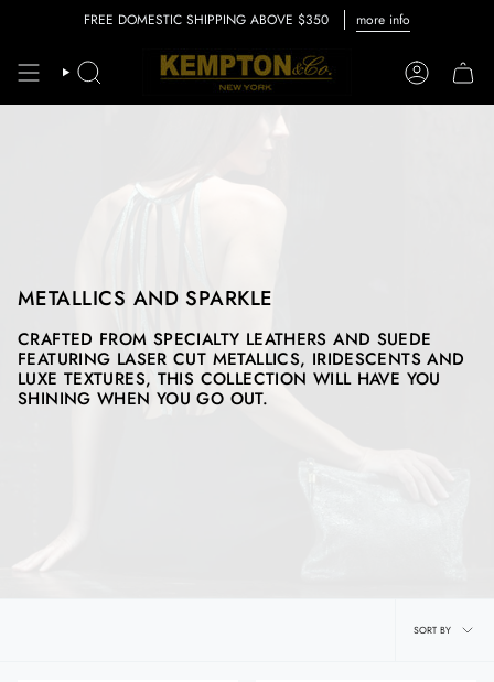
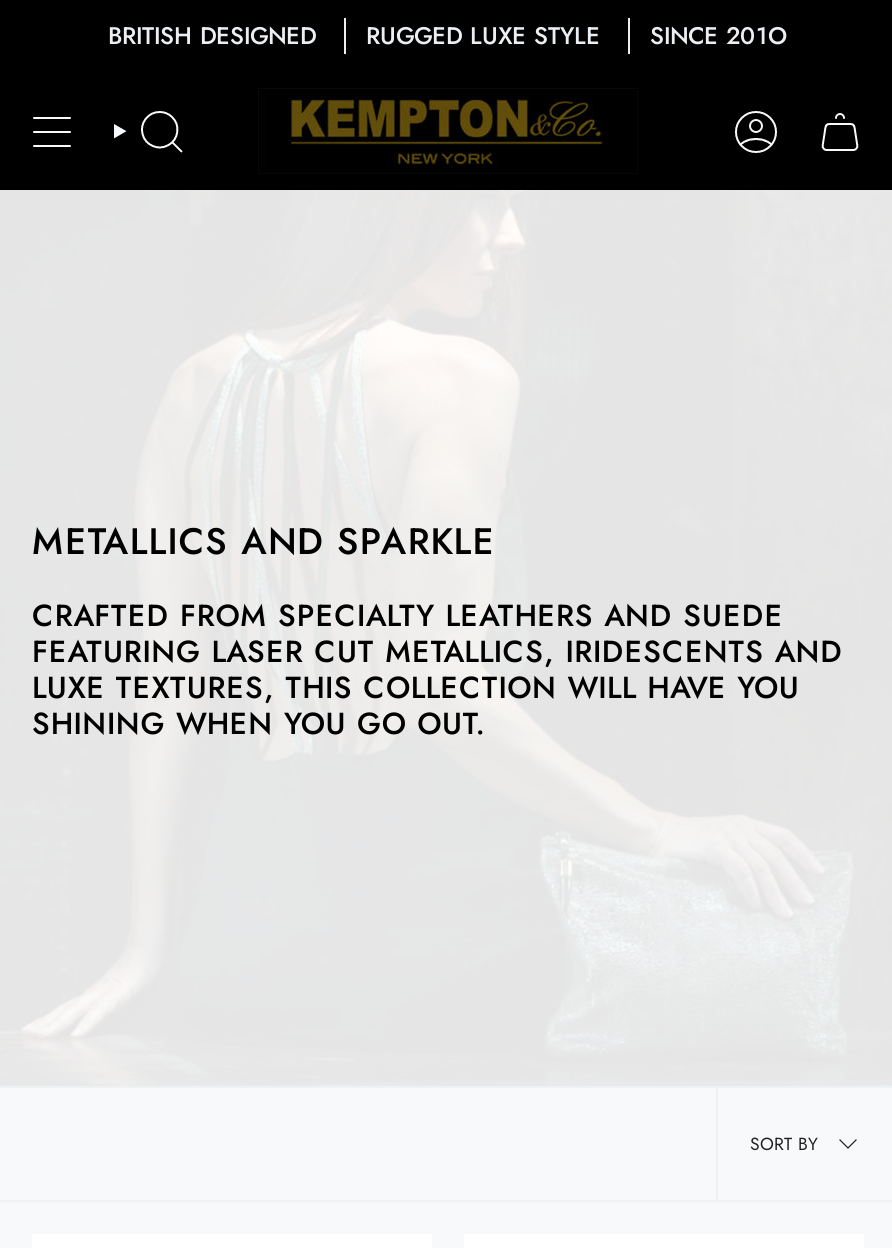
[84,10,410,30] FREE DOMESTIC SHIPPING ABOVE $350 | more info -> [108,18,788,54] BRITISH DESIGNED | RUGGED LUXE STYLE | SINCE 201O

